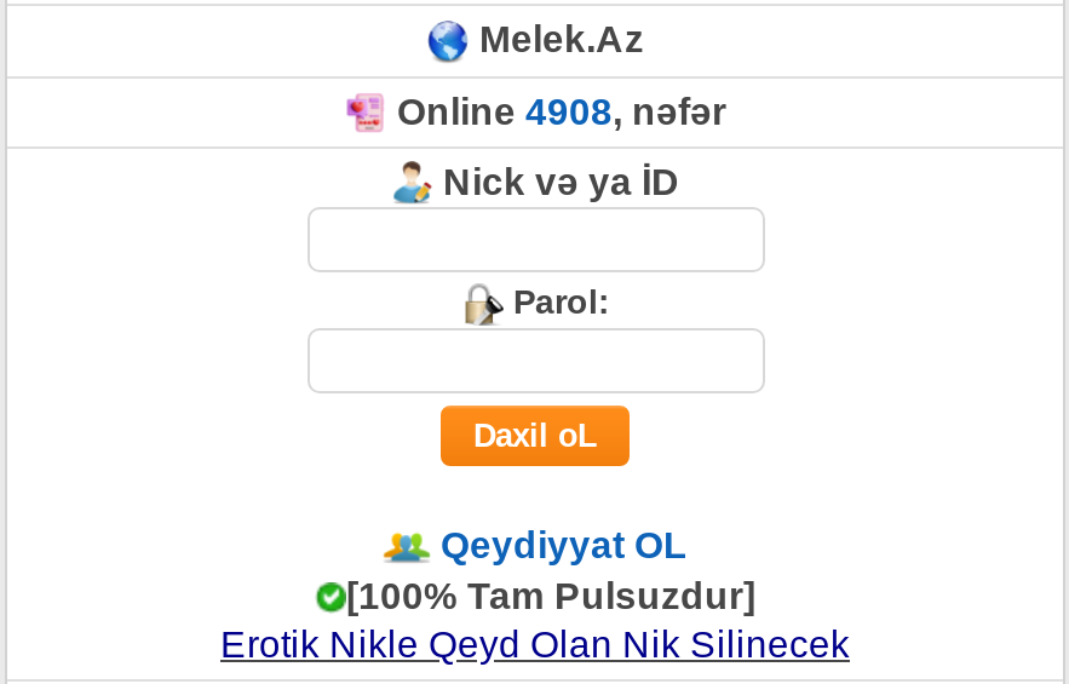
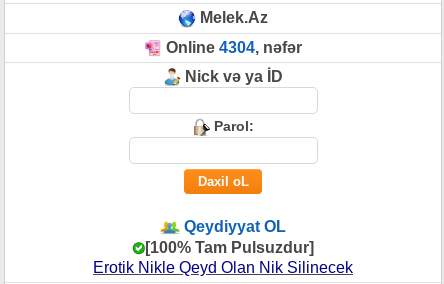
[397,90,726,131] Online 4908, nəfər -> [166,39,302,56] Online 4304, nəfər

